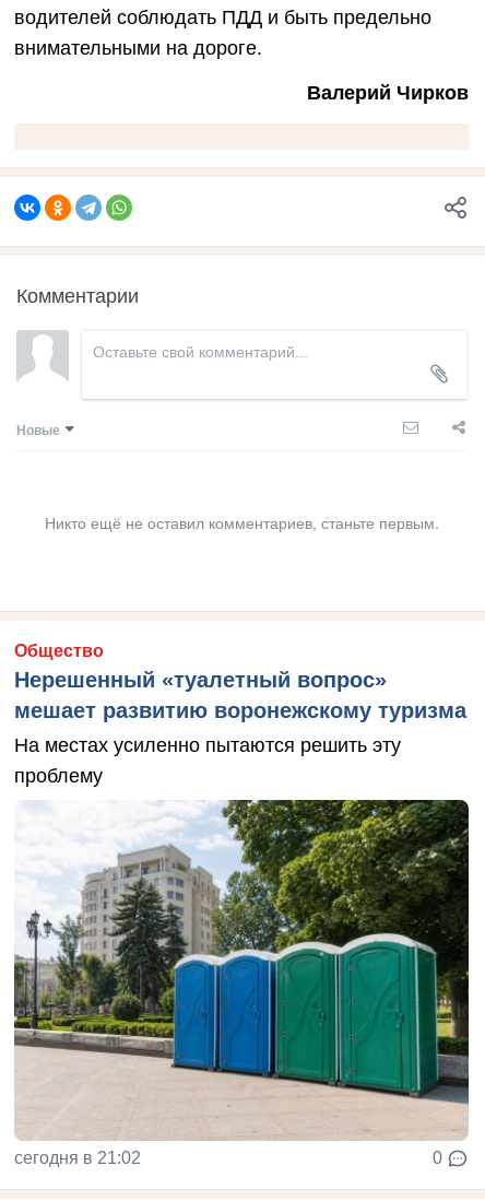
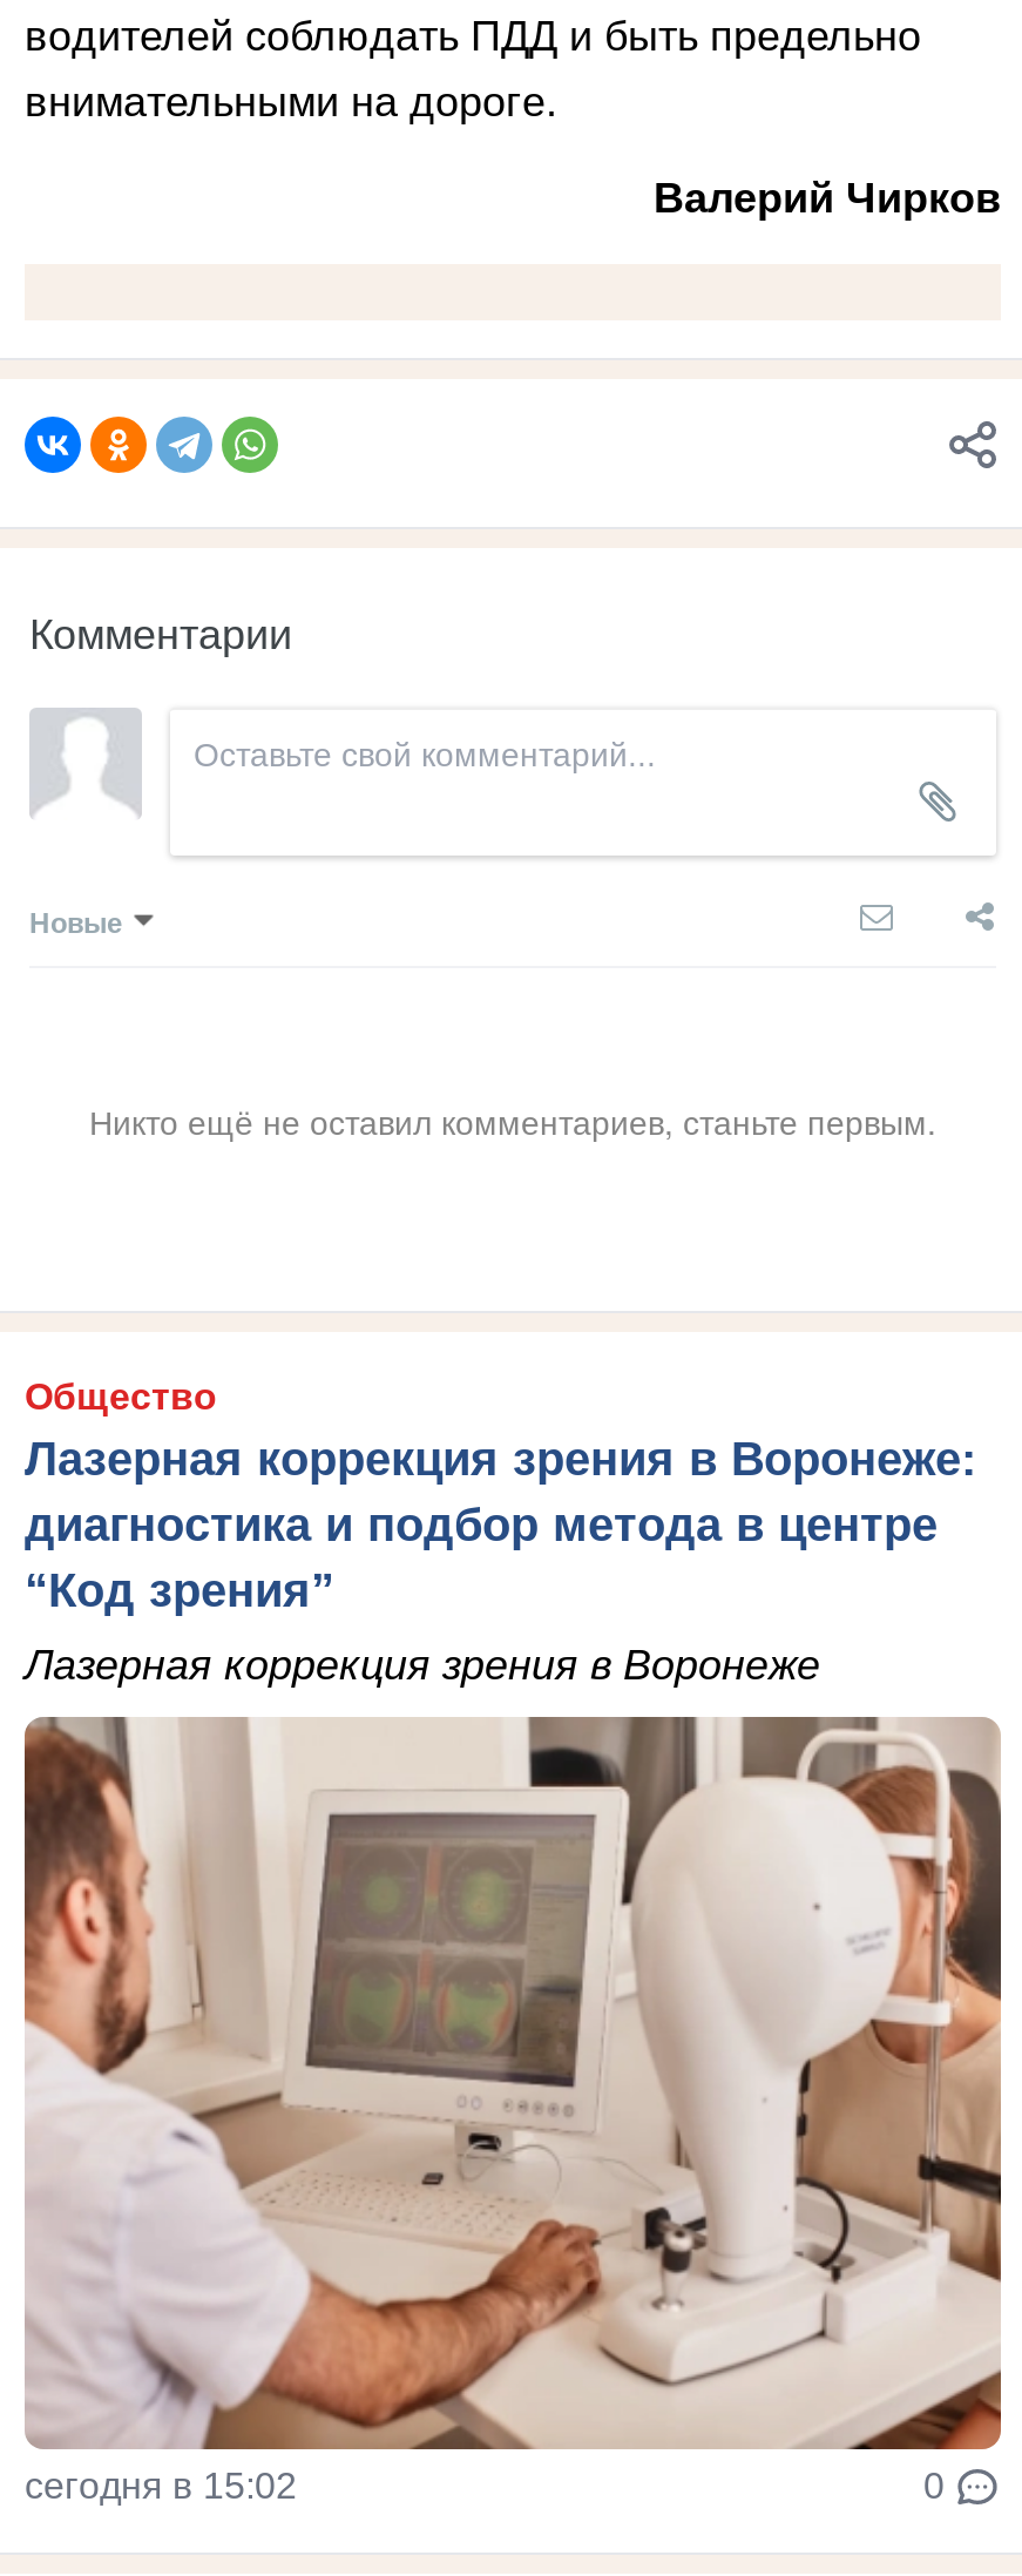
[14,667,466,722] Нерешенный «туалетный вопрос» | мешает развитию воронежскому туризма -> [25,1432,977,1615] Лазерная коррекция зрения в Воронеже: | диагностика и подбор метода в центре | “Код зрения”
[14,734,401,786] На местах усиленно пытаются решить эту | проблему -> [25,1641,820,1688] Лазерная коррекция зрения в Воронеже
[13,799,470,1167] [image] | сегодня в 21:02 -> [22,1715,1003,2505] [image] | сегодня в 15:02

